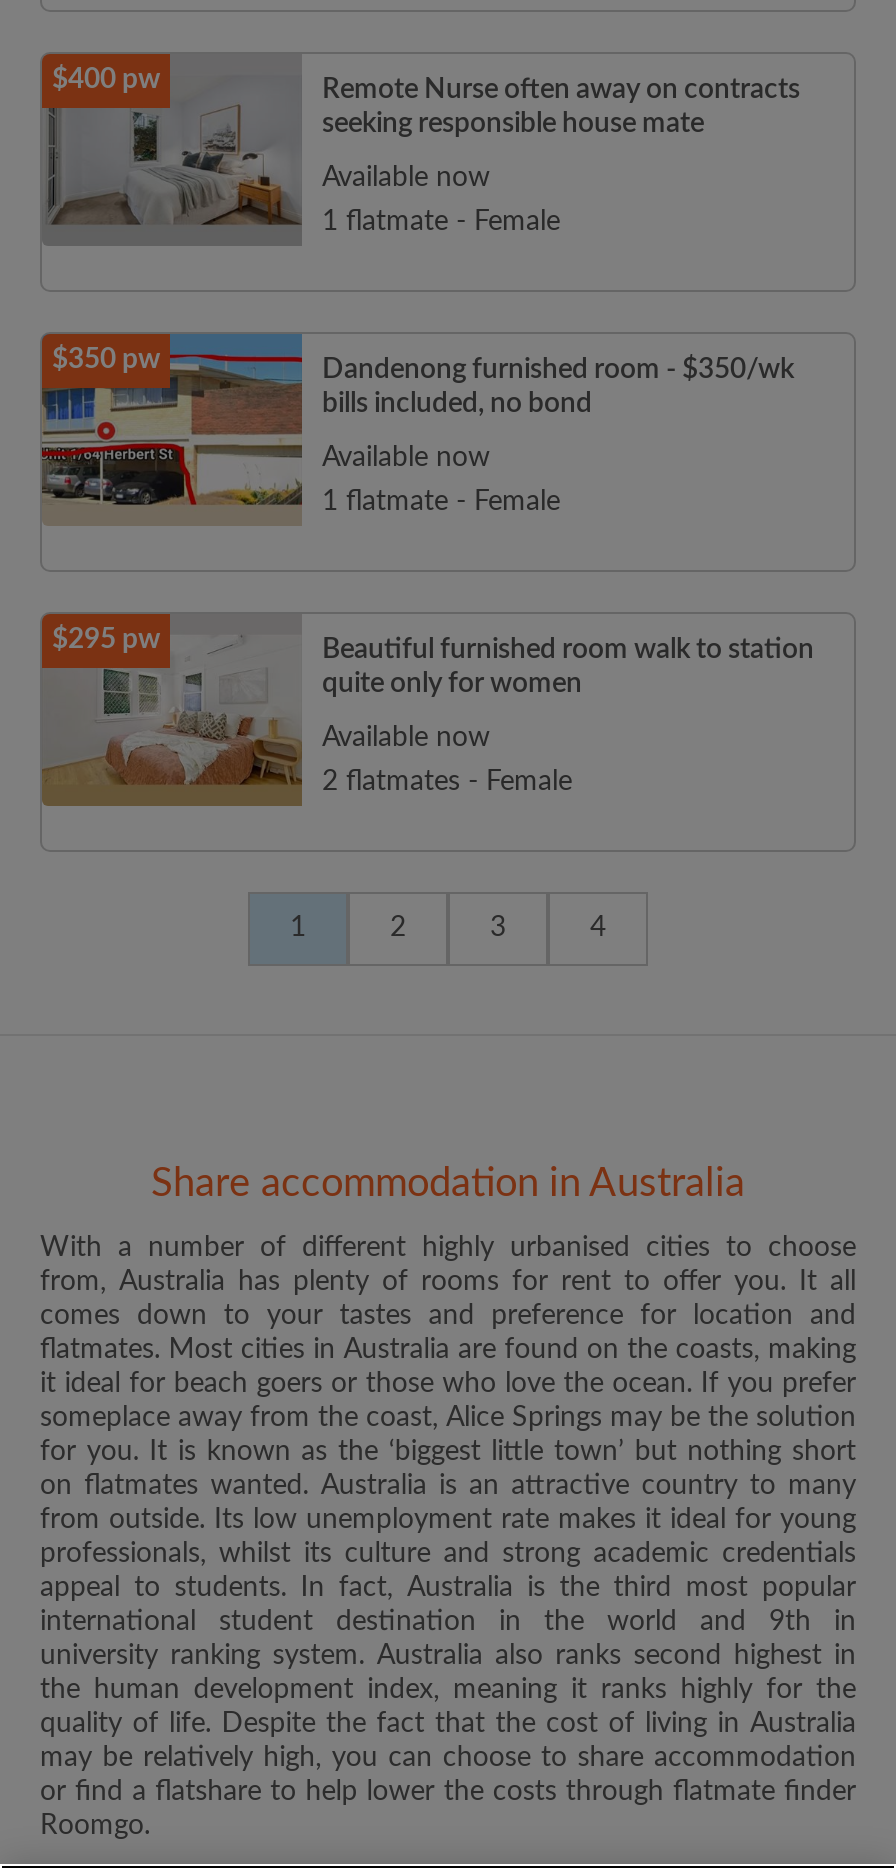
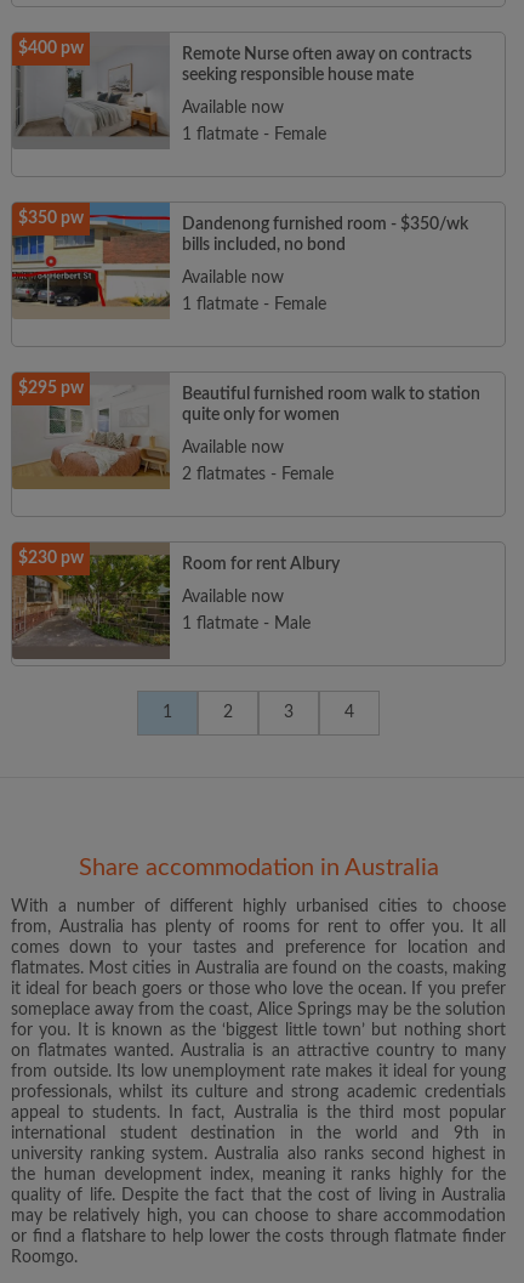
none -> [11,541,340,660] [image] | $230 pw | Room for rent Albury | Available now | 1 flatmate - Male

